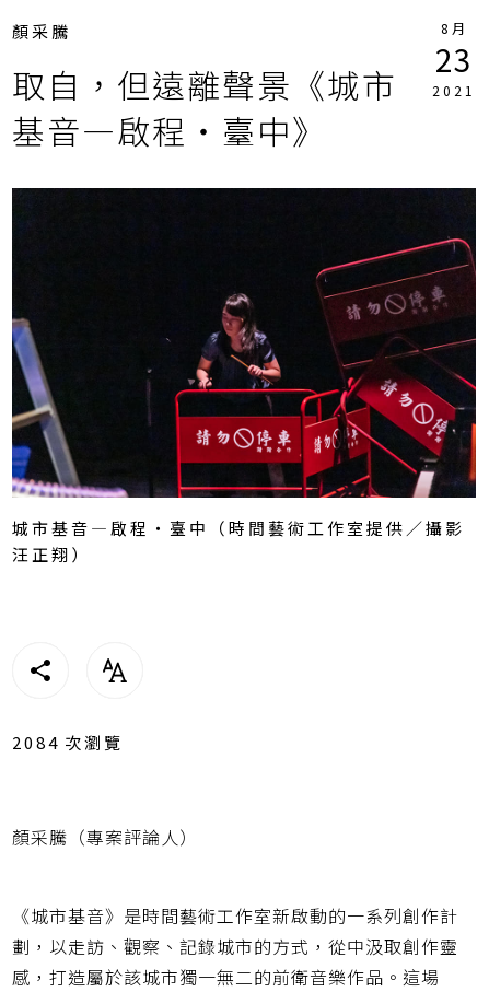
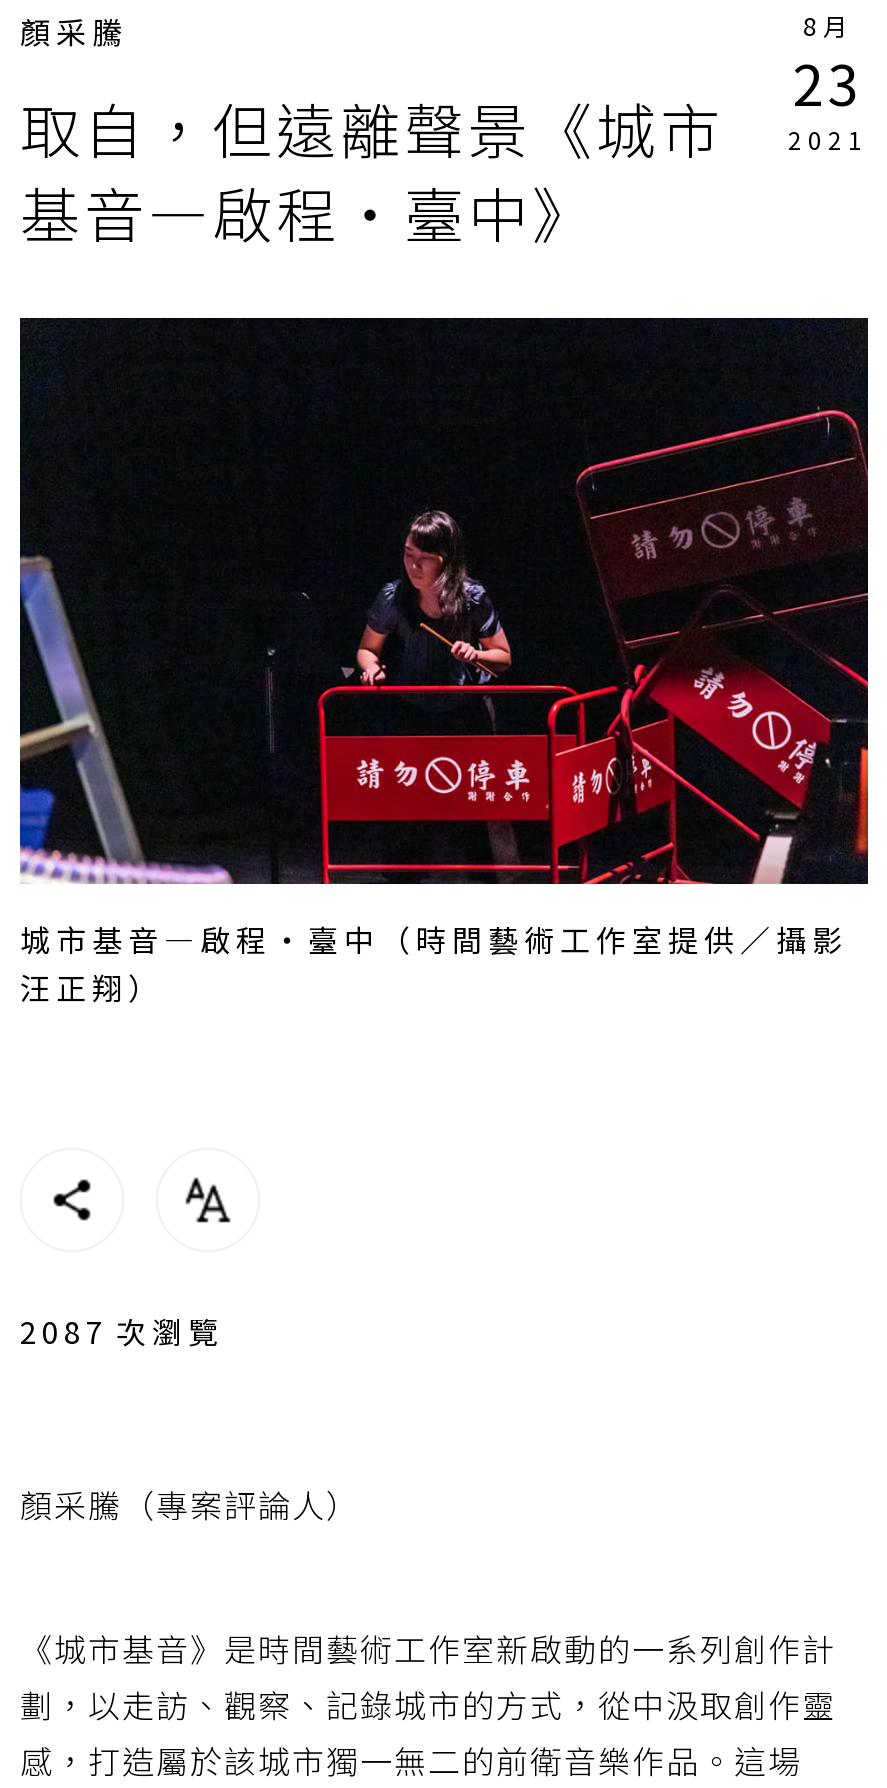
[12,730,124,753] 2084 次瀏覽 -> [20,1309,224,1351] 2087 次瀏覽

